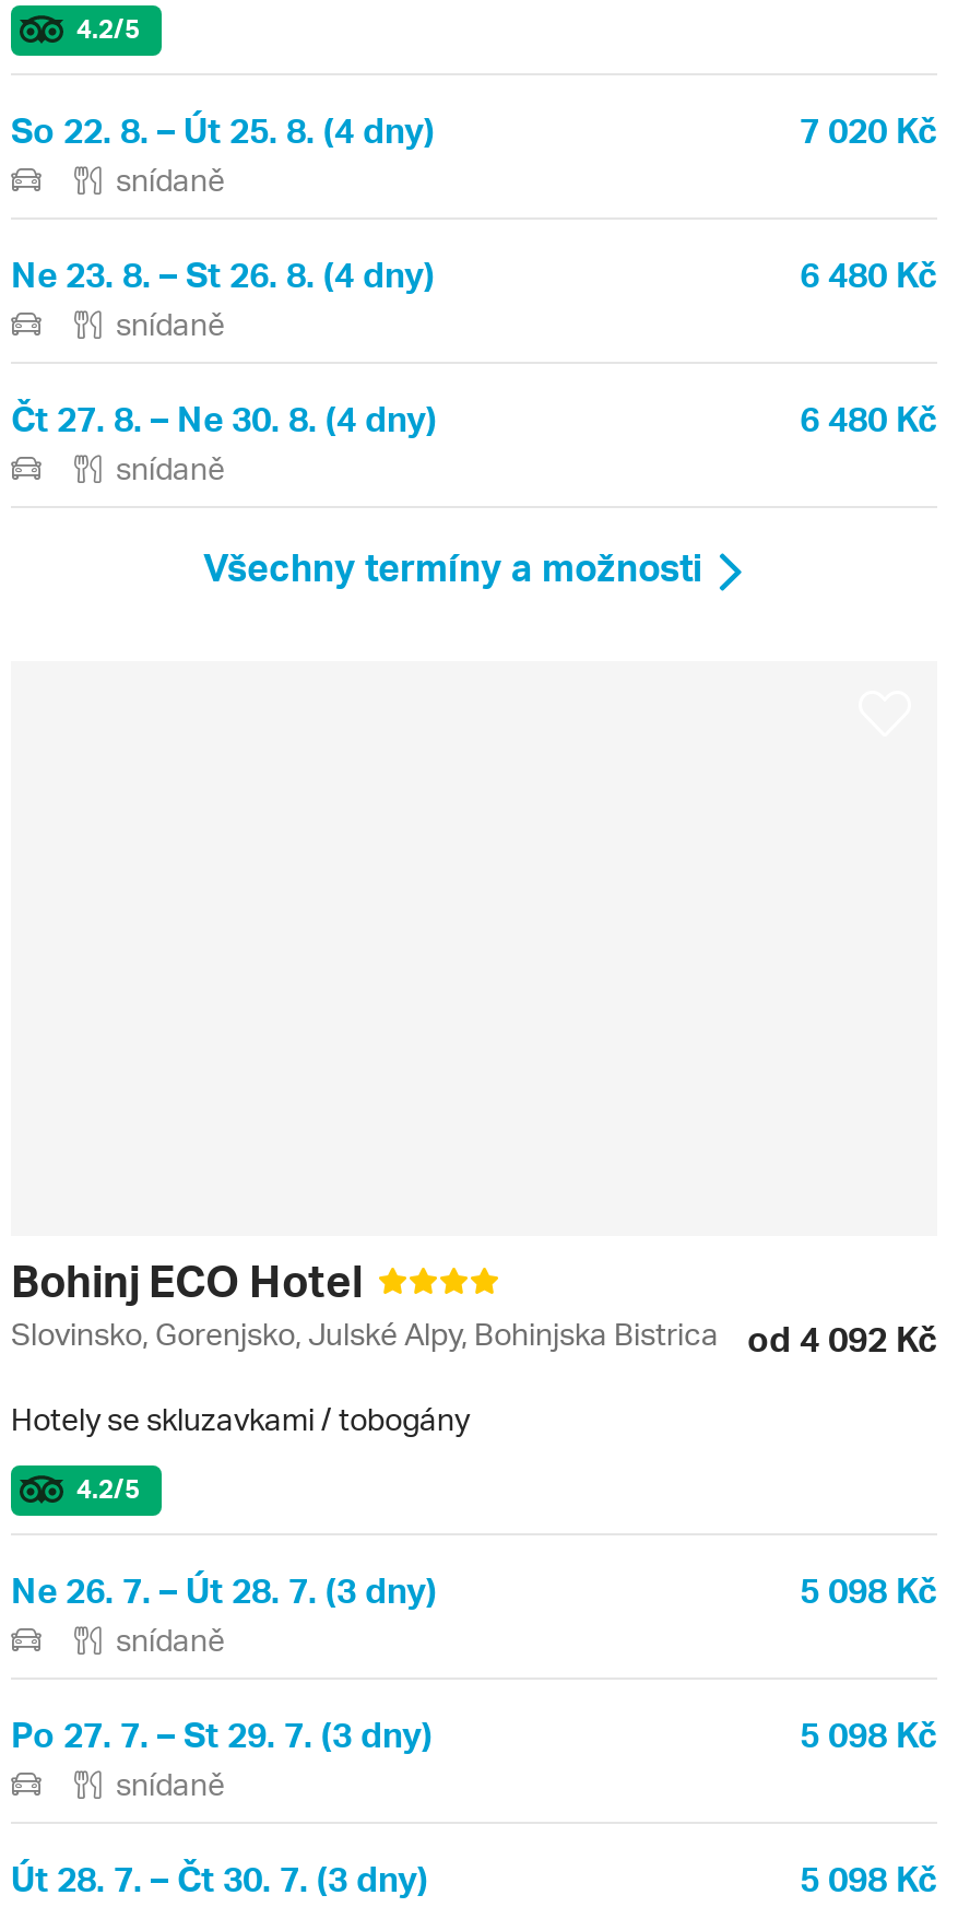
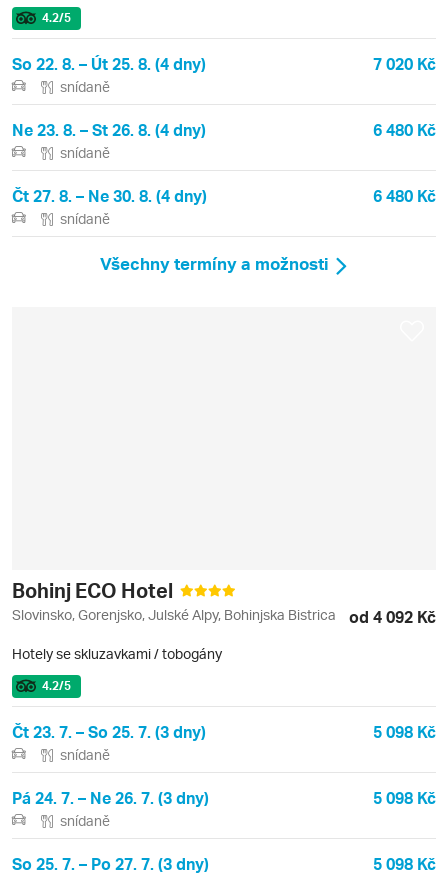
[11,1567,437,1613] Ne 26. 7. – Út 28. 7. (3 dny) -> [12,720,206,741] Čt 23. 7. – So 25. 7. (3 dny)
[11,1711,433,1757] Po 27. 7. – St 29. 7. (3 dny) -> [12,786,209,807] Pá 24. 7. – Ne 26. 7. (3 dny)
[11,1856,428,1902] Út 28. 7. – Čt 30. 7. (3 dny) -> [12,852,209,873] So 25. 7. – Po 27. 7. (3 dny)

